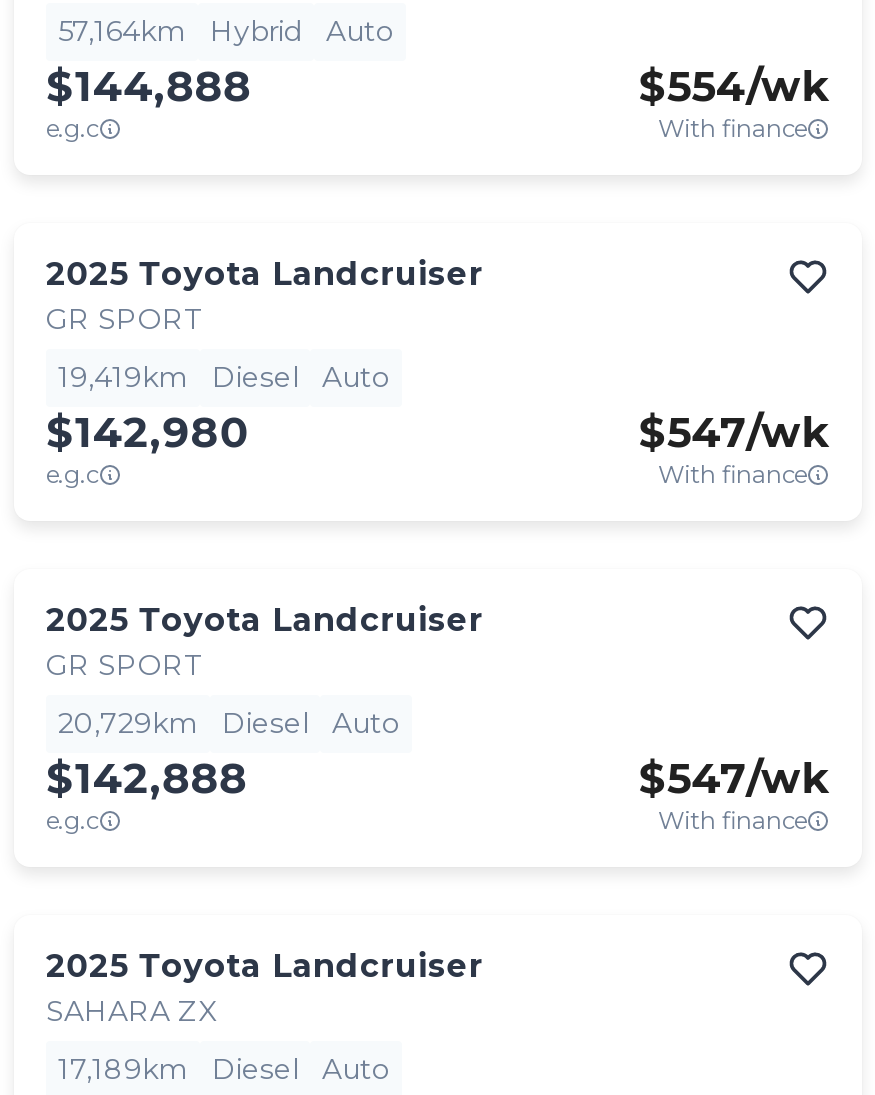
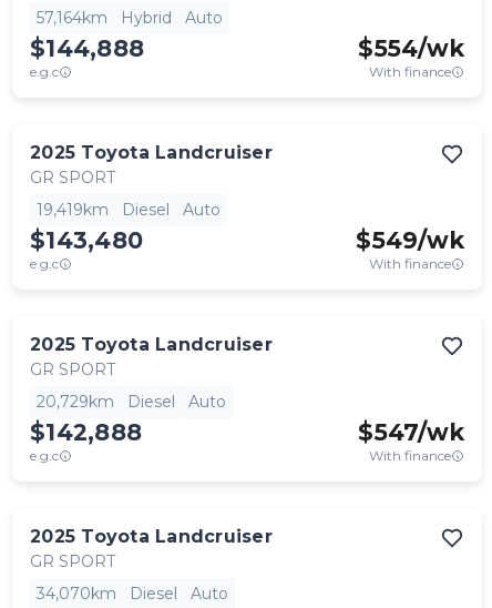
[46,407,248,457] $142,980 -> [30,226,143,254] $143,480
[638,407,830,457] $547/wk -> [356,226,464,254] $549/wk
[46,993,216,1029] SAHARA ZX -> [30,551,115,571] GR SPORT
[58,1051,390,1087] 17,189km Diesel Auto -> [37,584,228,604] 34,070km Diesel Auto

